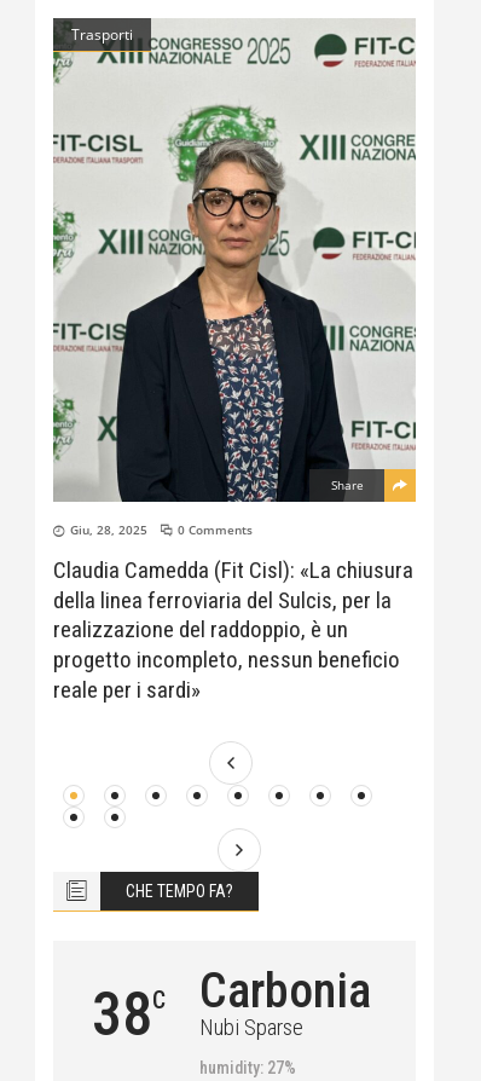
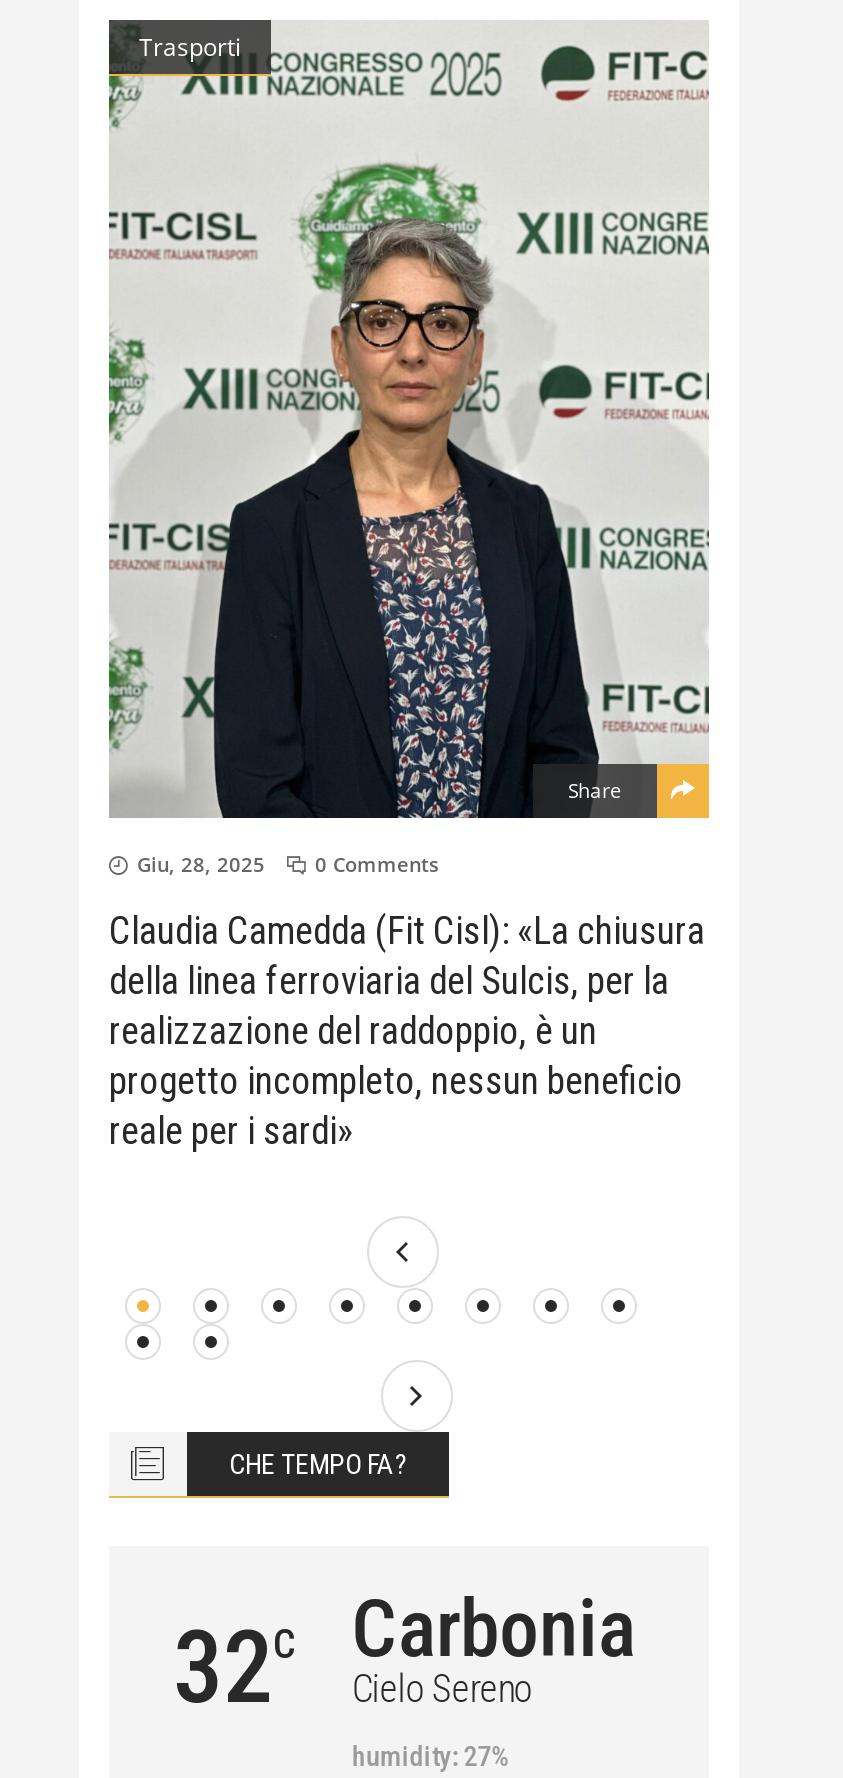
[92,980,166,1050] 38C -> [173,1611,295,1727] 32C
[200,1014,304,1042] Nubi Sparse -> [352,1667,532,1713] Cielo Sereno

